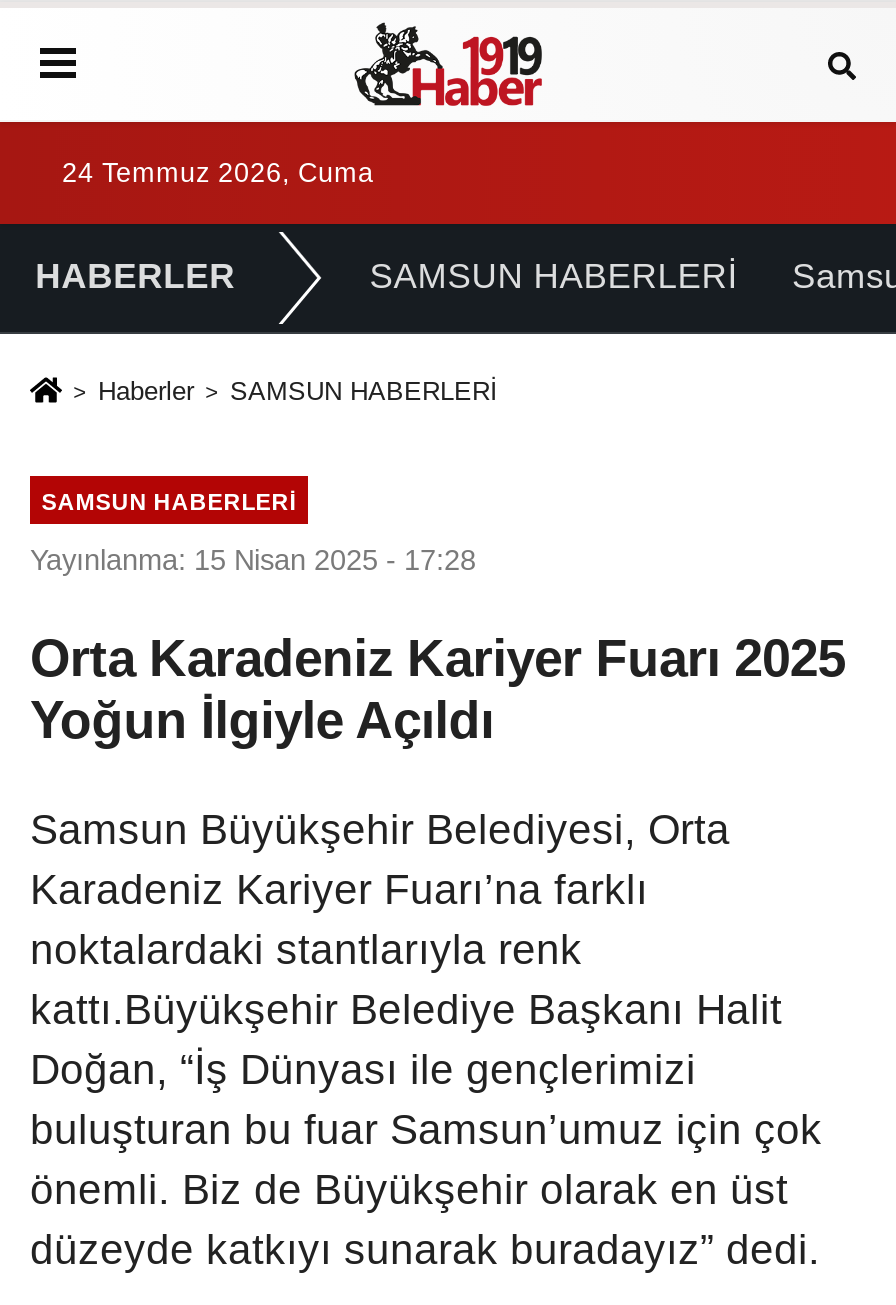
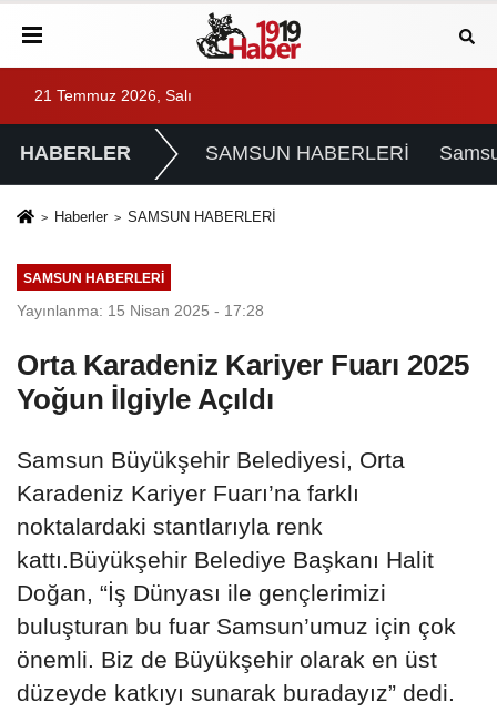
[62,158,374,188] 24 Temmuz 2026, Cuma -> [34,88,192,104] 21 Temmuz 2026, Salı

